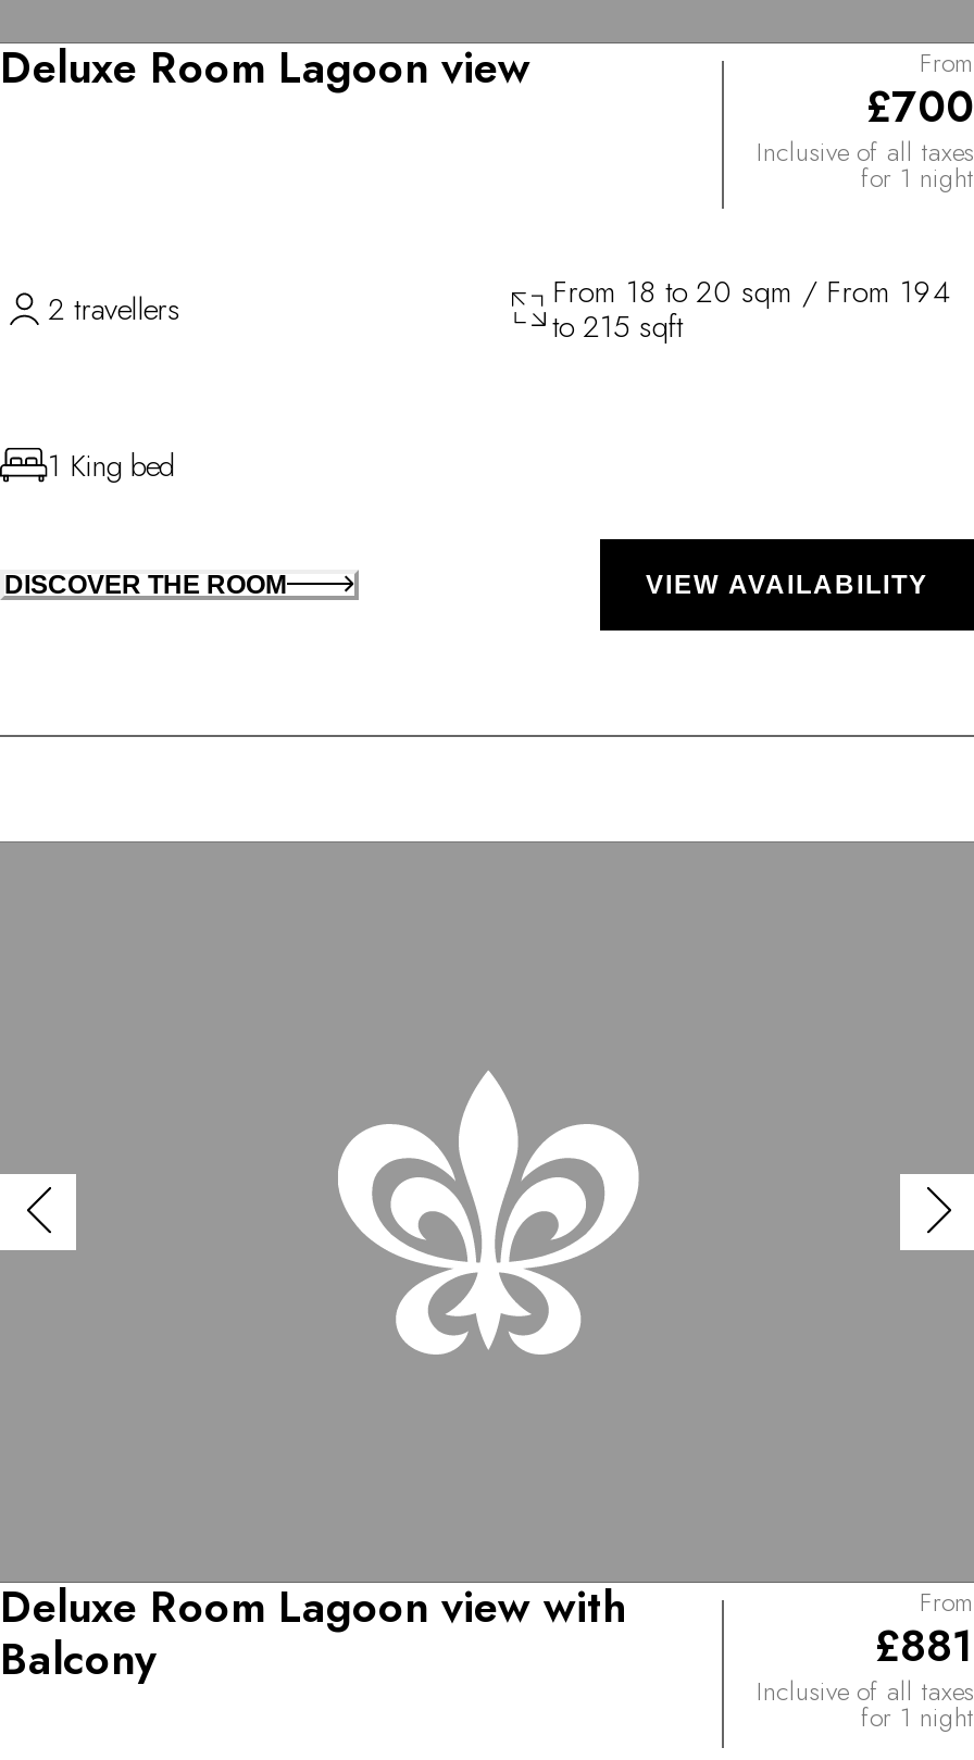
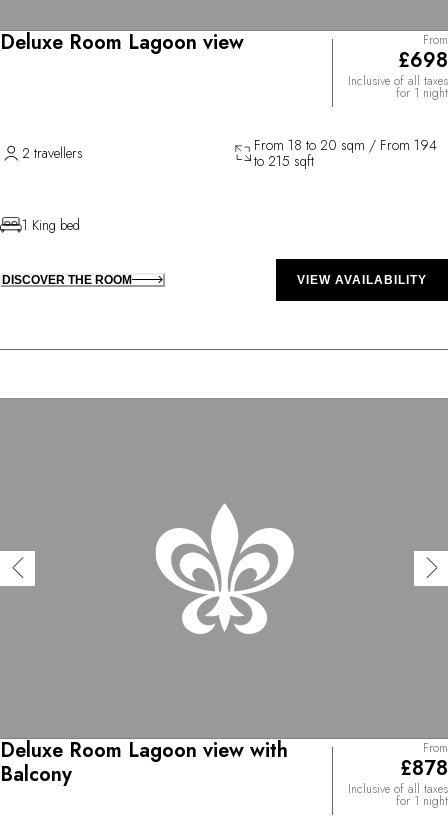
[865,76,974,139] £700 -> [398,46,448,75] £698
[874,1615,974,1678] £881 -> [400,754,448,783] £878

